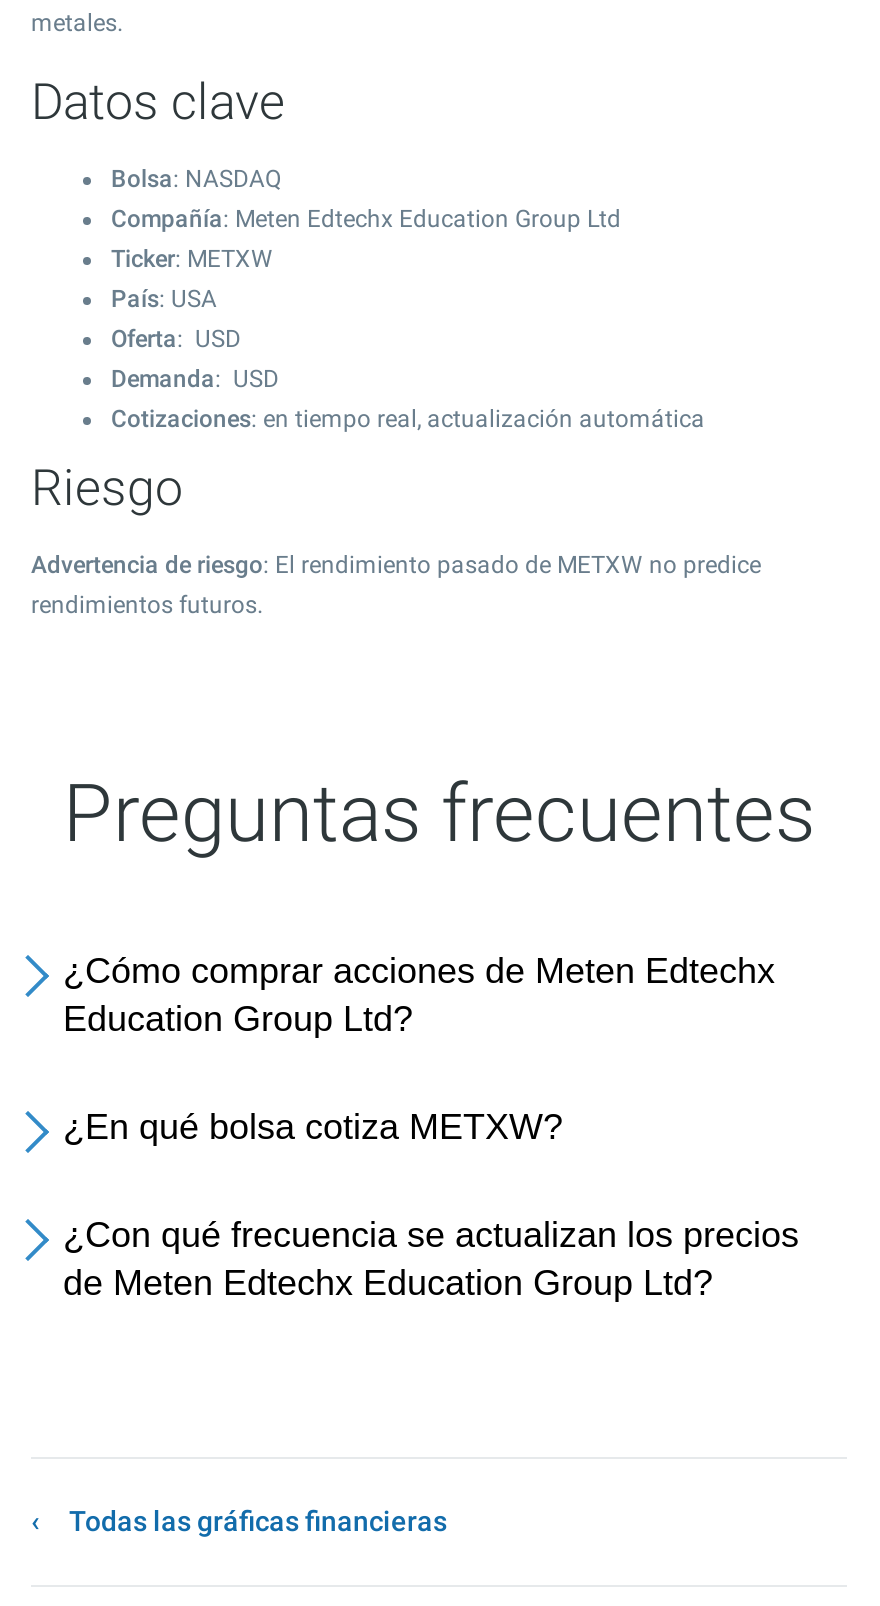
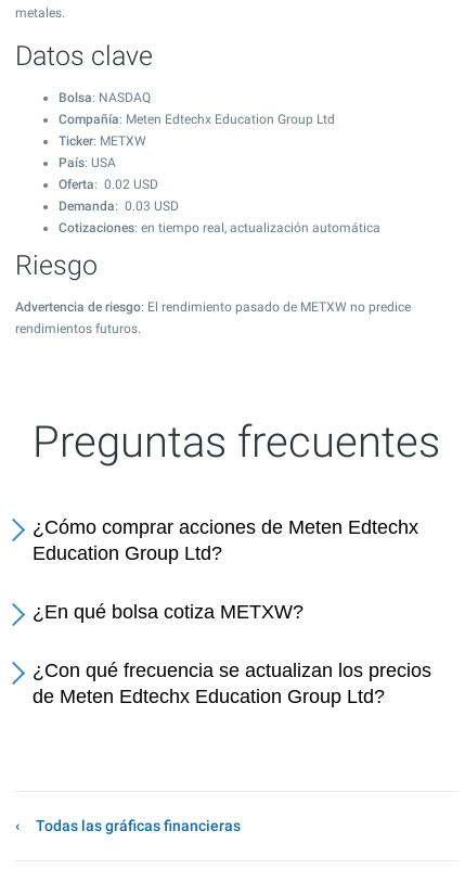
[111,325,279,393] Oferta: USD | Demanda: USD -> [59,177,179,214] Oferta: 0.02 USD | Demanda: 0.03 USD

